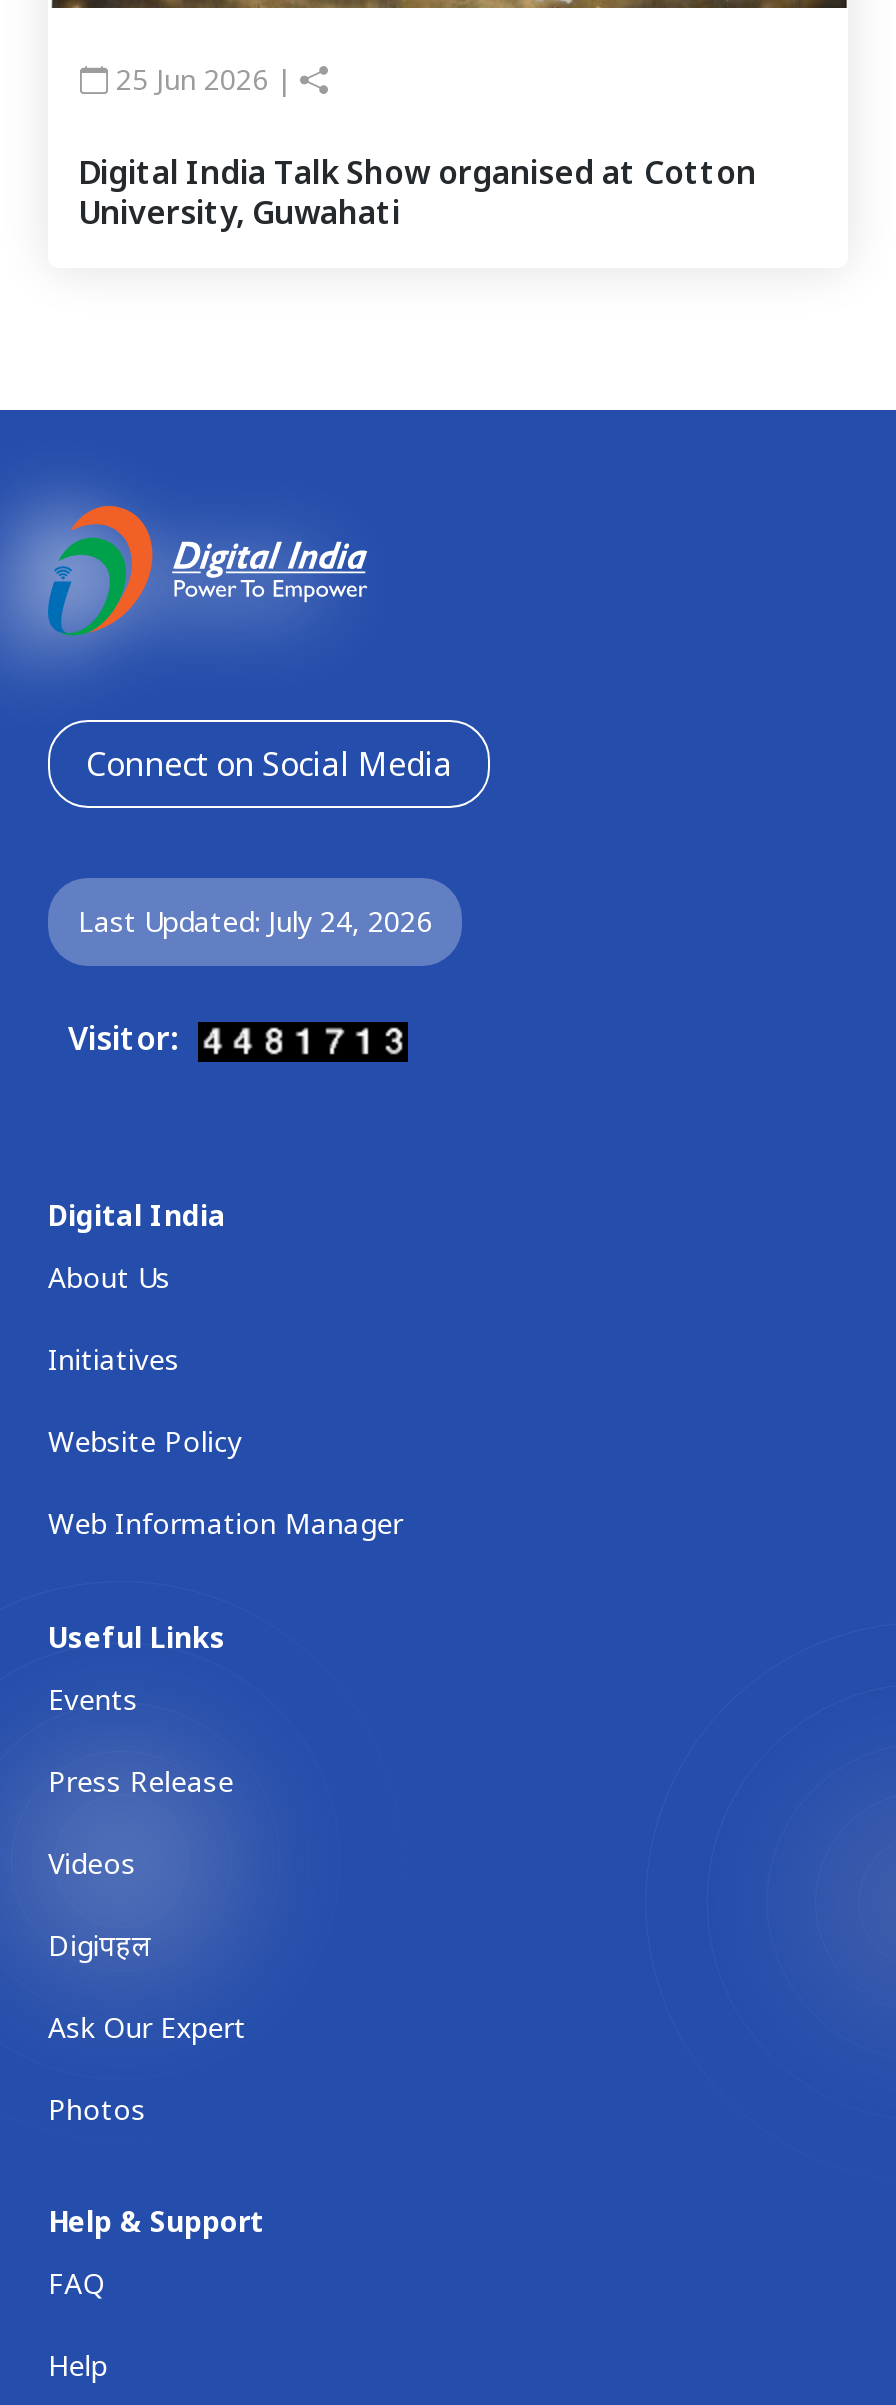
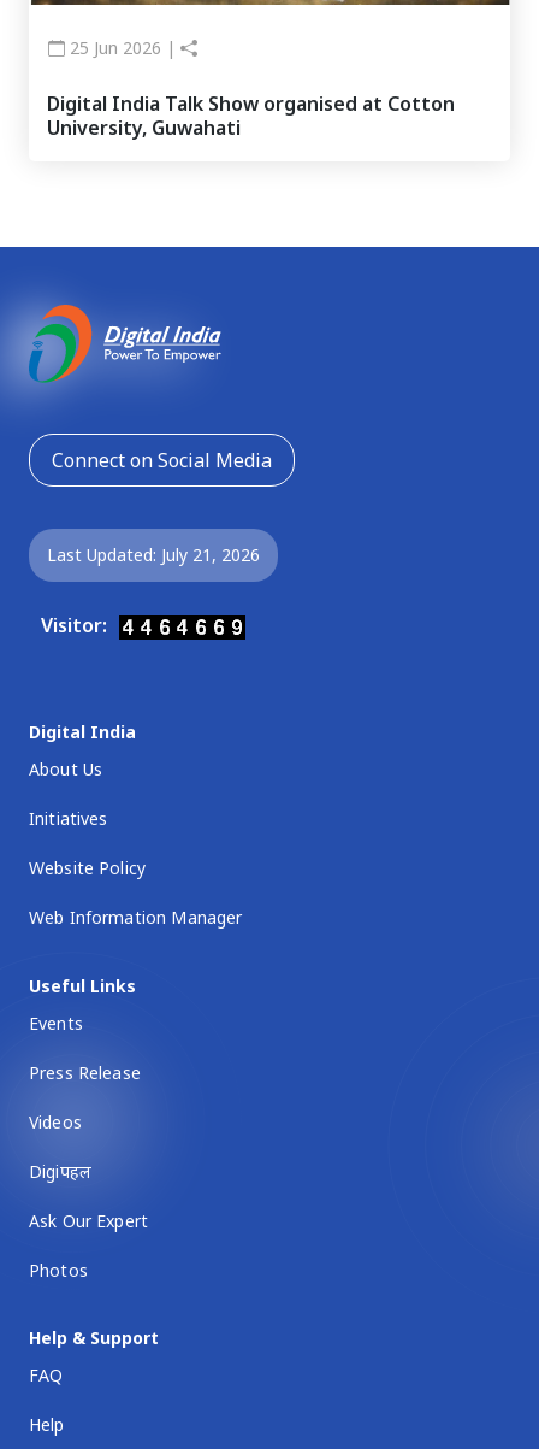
[78,901,432,939] Last Updated: July 24, 2026 -> [47,543,260,566] Last Updated: July 21, 2026

